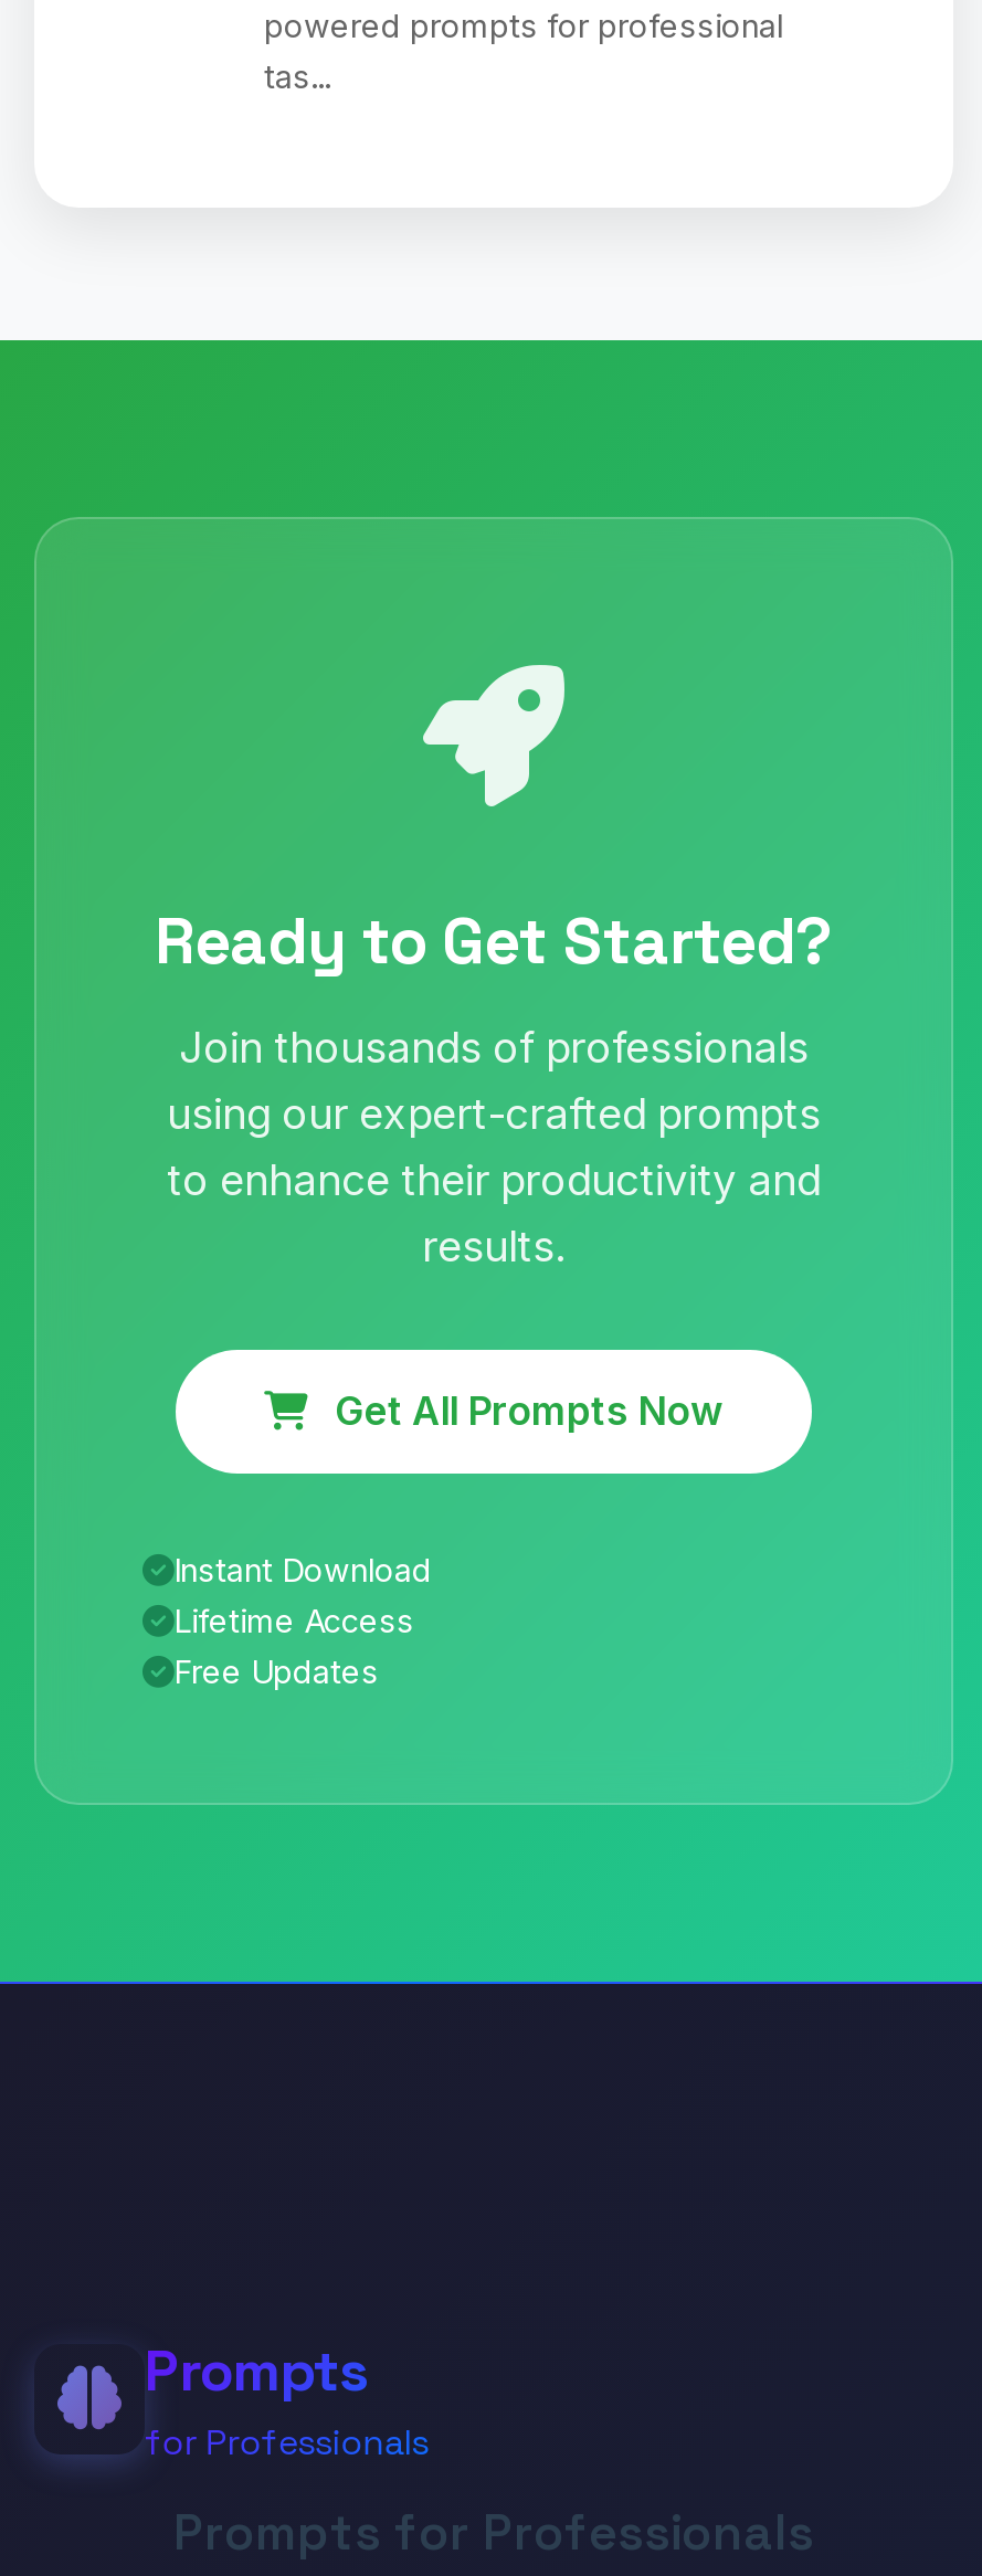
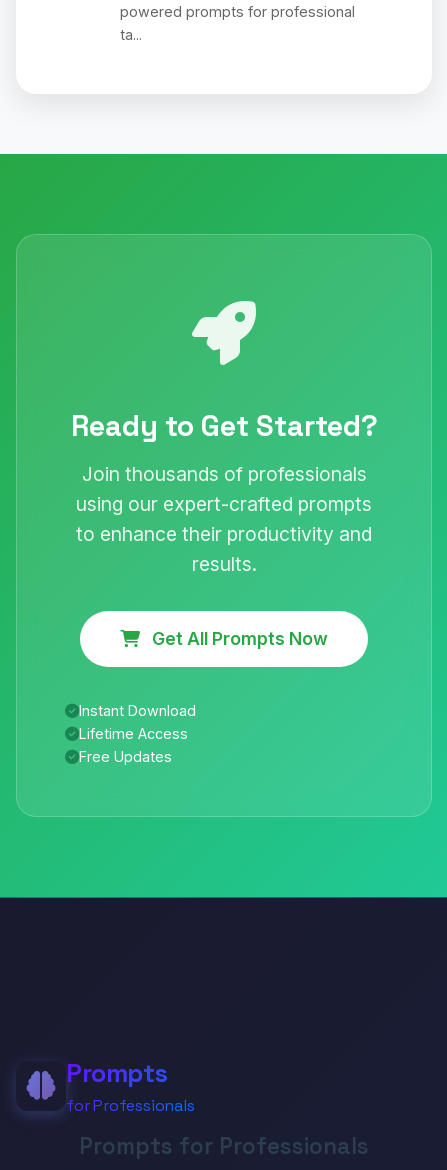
[264,57,330,95] tas... -> [120,26,142,43] ta...

